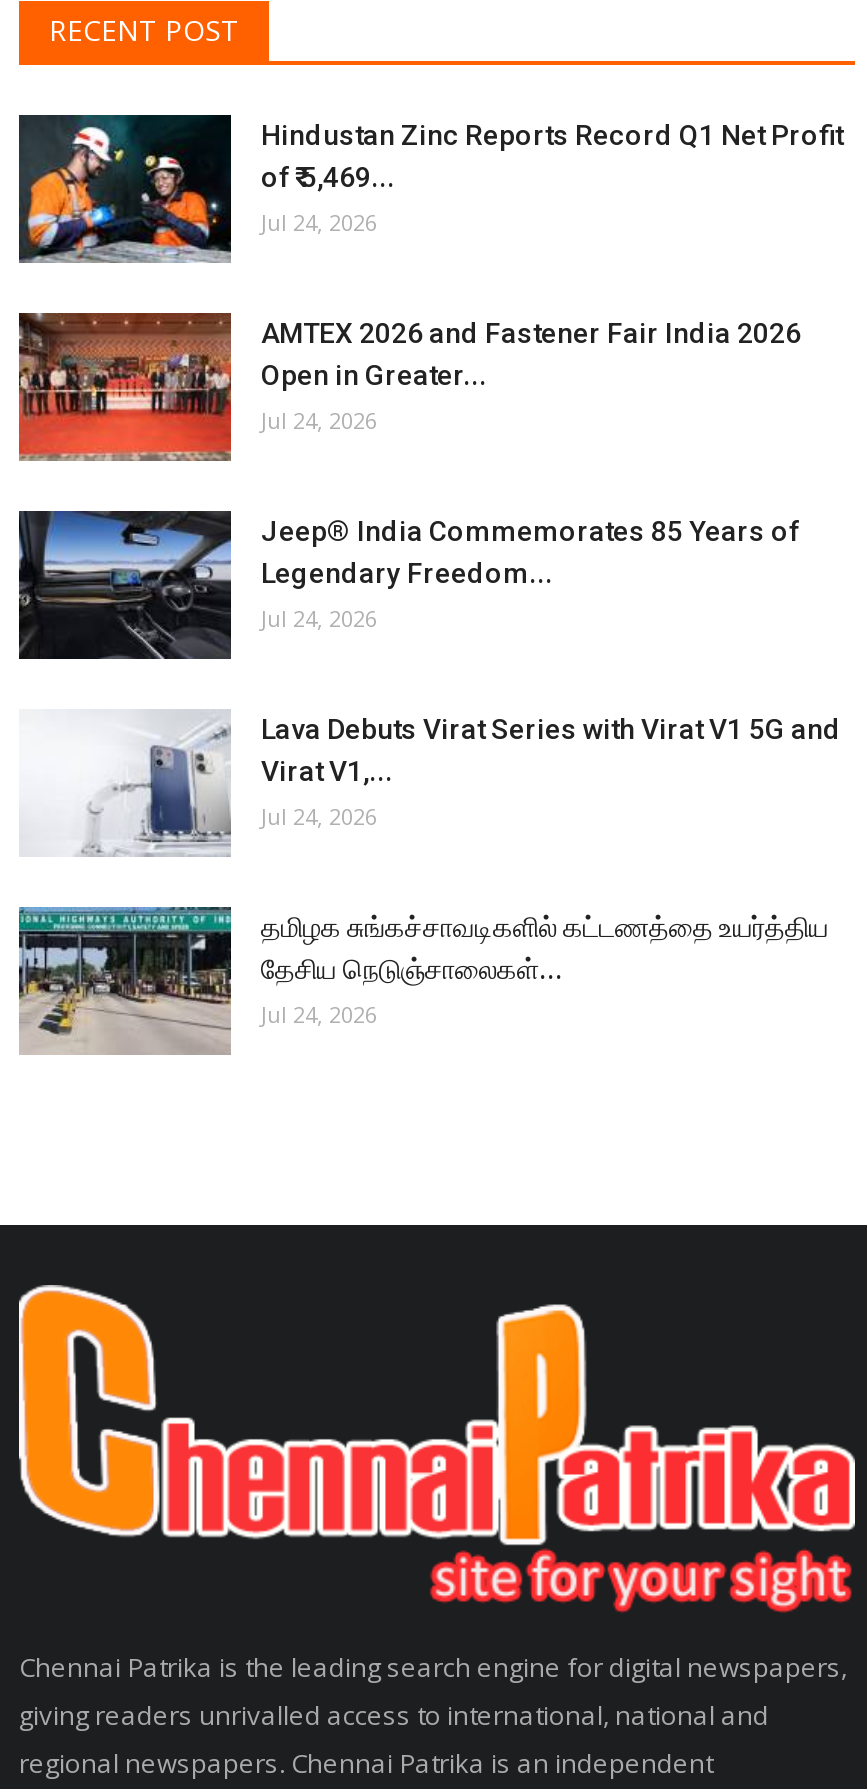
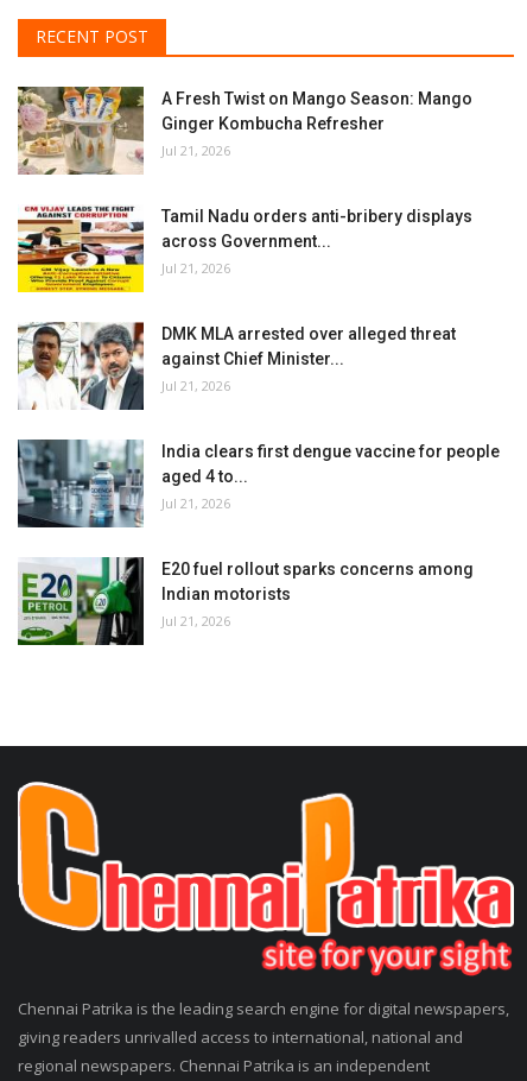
[17,113,843,263] [image] | Hindustan Zinc Reports Record Q1 Net Profit | of ₹ 5,469... | Jul 24, 2026 -> [17,86,472,175] [image] | A Fresh Twist on Mango Season: Mango | Ginger Kombucha Refresher | Jul 21, 2026
[17,311,801,463] [image] | AMTEX 2026 and Fastener Fair India 2026 | Open in Greater... | Jul 24, 2026 -> [17,204,472,293] [image] | Tamil Nadu orders anti-bribery displays | across Government... | Jul 21, 2026
[17,509,799,661] [image] | Jeep® India Commemorates 85 Years of | Legendary Freedom... | Jul 24, 2026 -> [17,321,456,410] [image] | DMK MLA arrested over alleged threat | against Chief Minister... | Jul 21, 2026
[19,709,841,857] [image] | Lava Debuts Virat Series with Virat V1 5G and | Virat V1,... | Jul 24, 2026 -> [17,438,500,529] [image] | India clears first dengue vaccine for people | aged 4 to... | Jul 21, 2026
[17,905,829,1055] [image] | தமிழக சுங்கச்சாவடிகளில் கட்டணத்தை உயர்த்திய | தேசிய நெடுஞ்சாலைகள்... | Jul 24, 2026 -> [17,557,474,646] [image] | E20 fuel rollout sparks concerns among | Indian motorists | Jul 21, 2026

